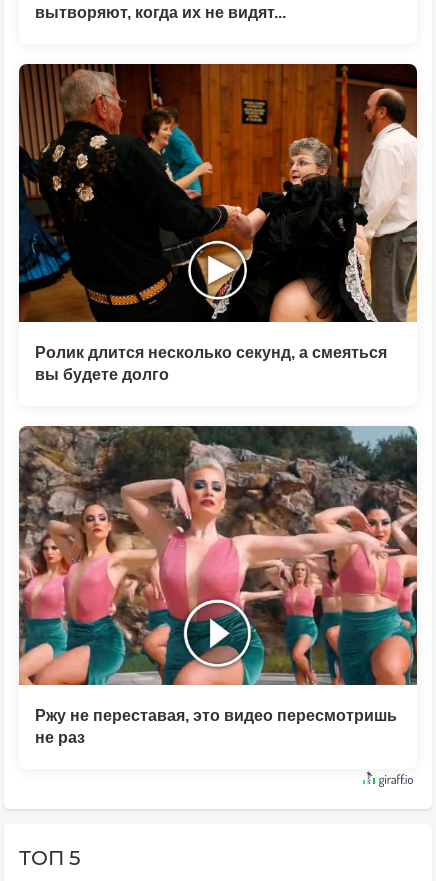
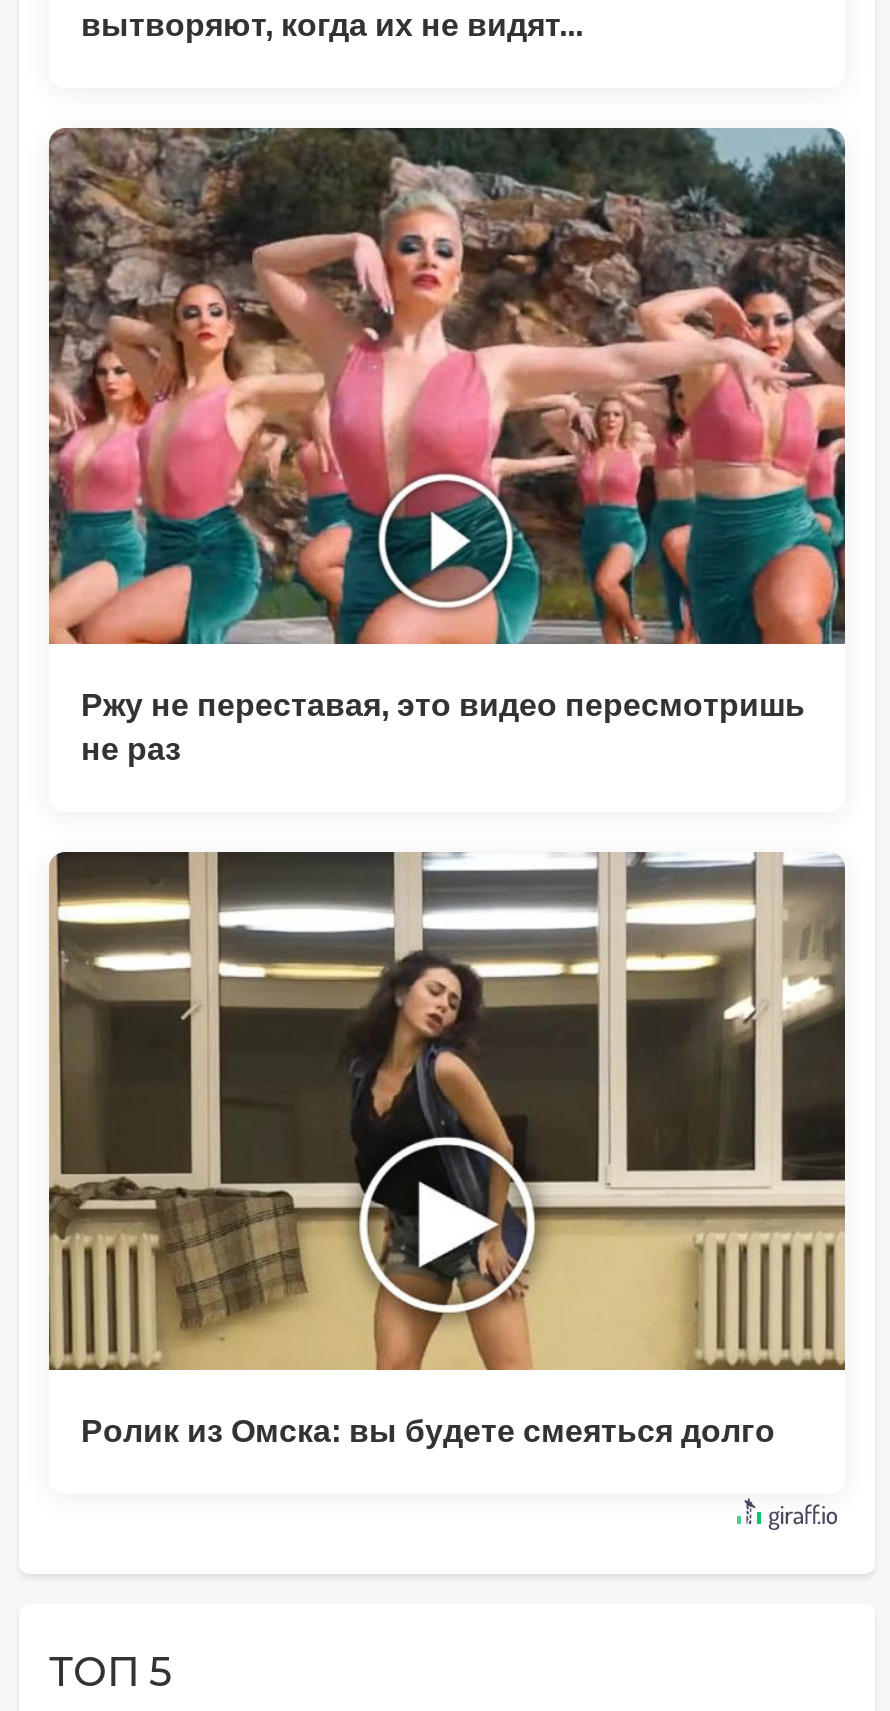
[18,63,418,383] [image] | Ролик длится несколько секунд, а смеяться | вы будете долго -> none
moved [17,425,419,746] -> [45,124,849,767]: [image] | Ржу не переставая, это видео пересмотришь | не раз
none -> [47,818,847,1448] [image] | Ролик из Омска: вы будете смеяться долго

